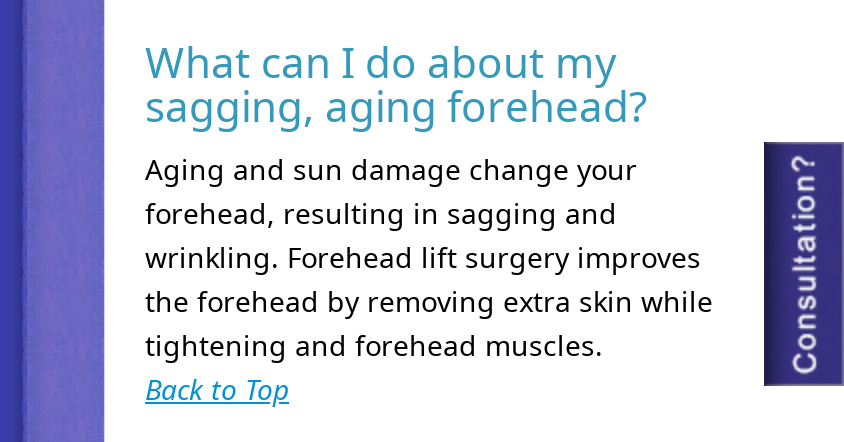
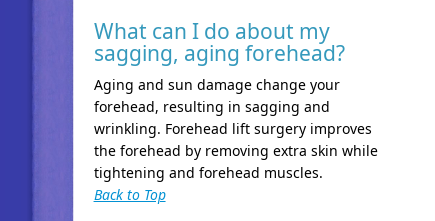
[762,140,838,388] [image] -> none

